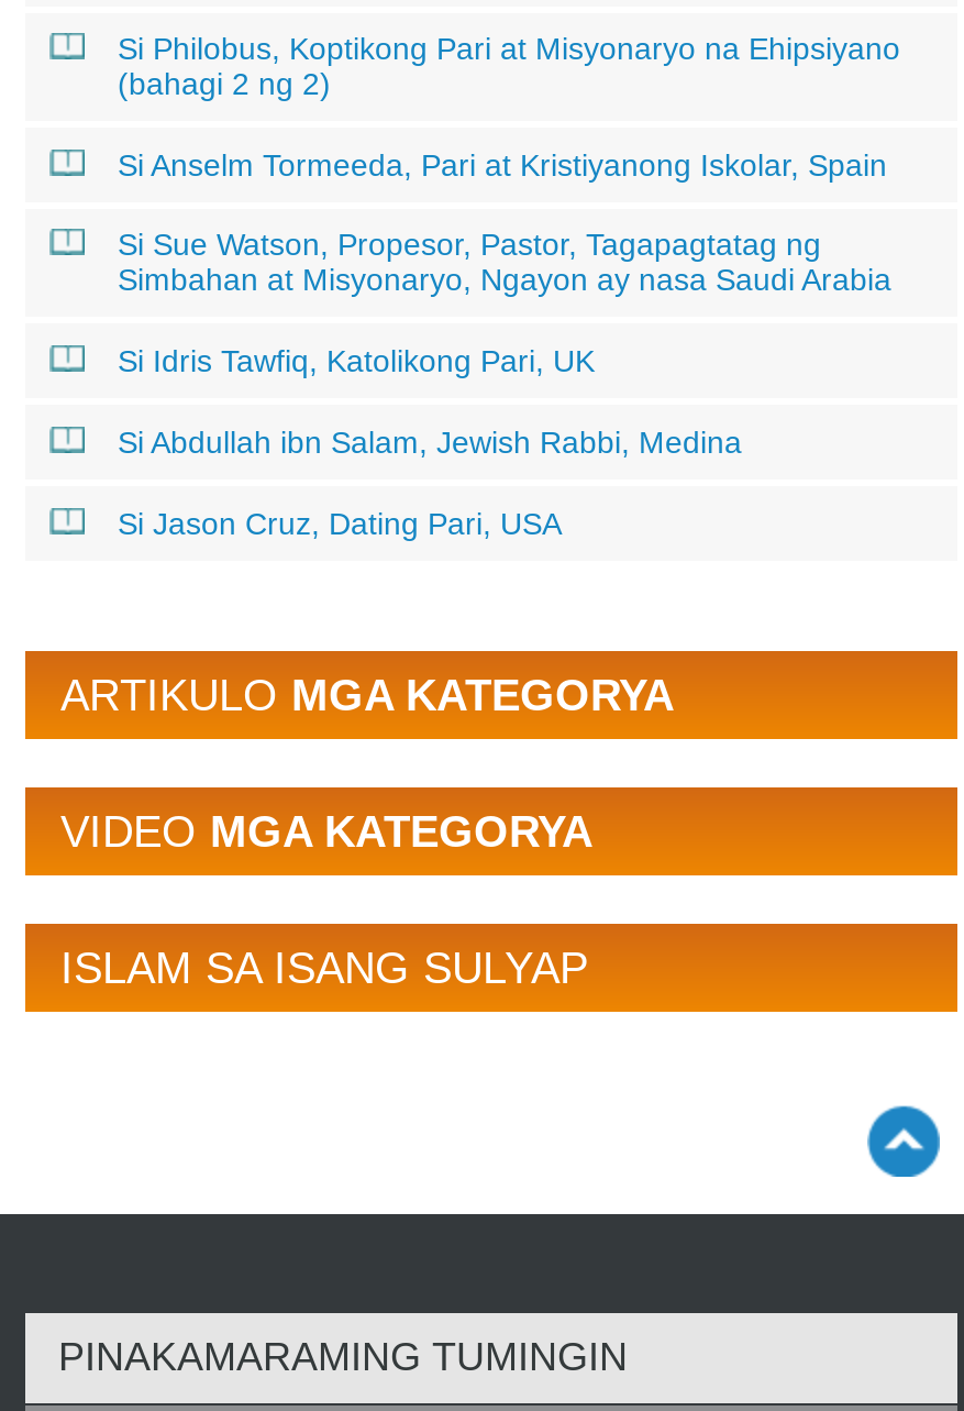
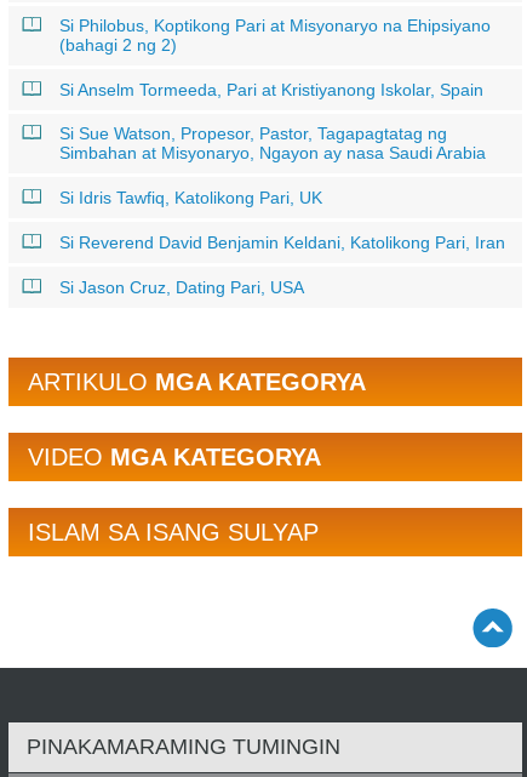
[118,425,742,460] Si Abdullah ibn Salam, Jewish Rabbi, Medina -> [59,233,505,252] Si Reverend David Benjamin Keldani, Katolikong Pari, Iran

